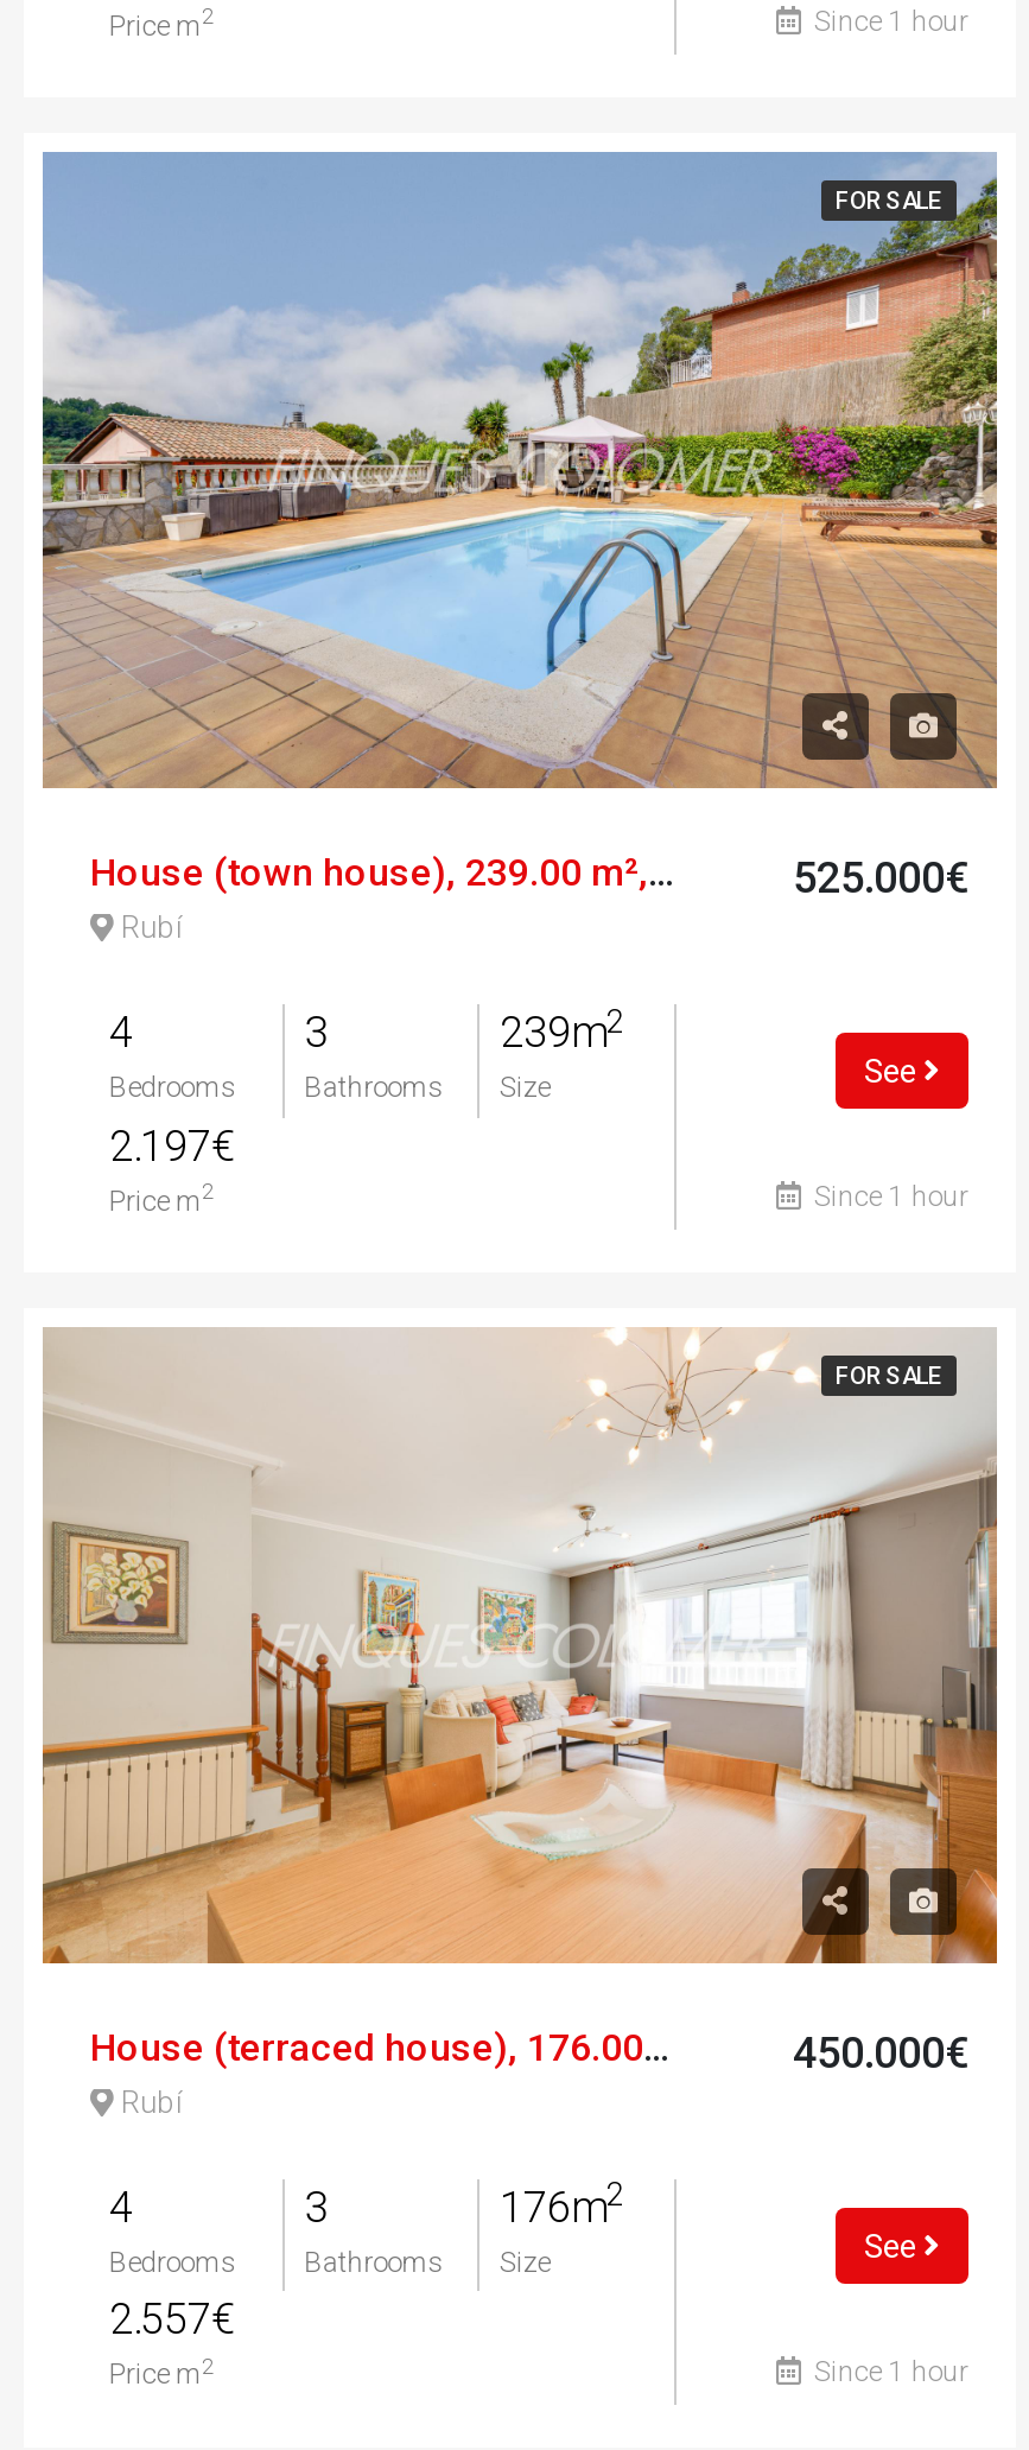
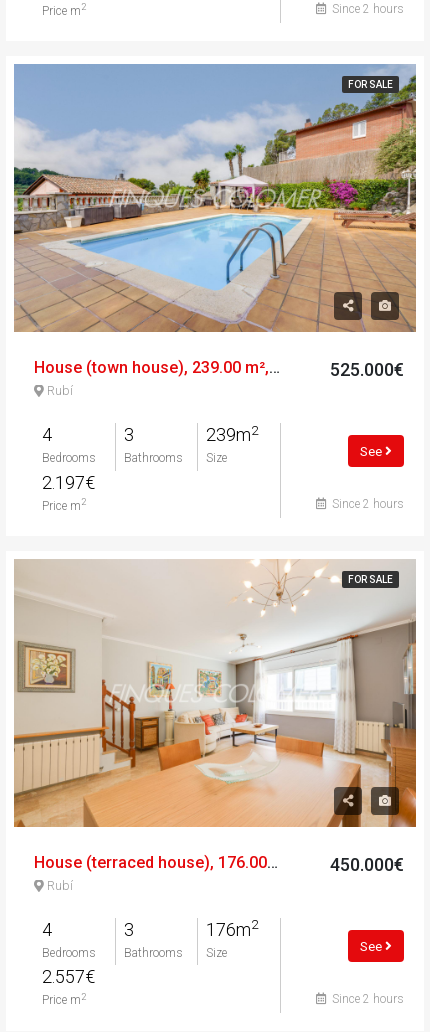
[814,5,968,38] Since 1 hour -> [332,2,404,16] Since 2 hours
[814,1180,968,1213] Since 1 hour -> [332,497,404,511] Since 2 hours
[814,2354,968,2388] Since 1 hour -> [332,992,404,1006] Since 2 hours

